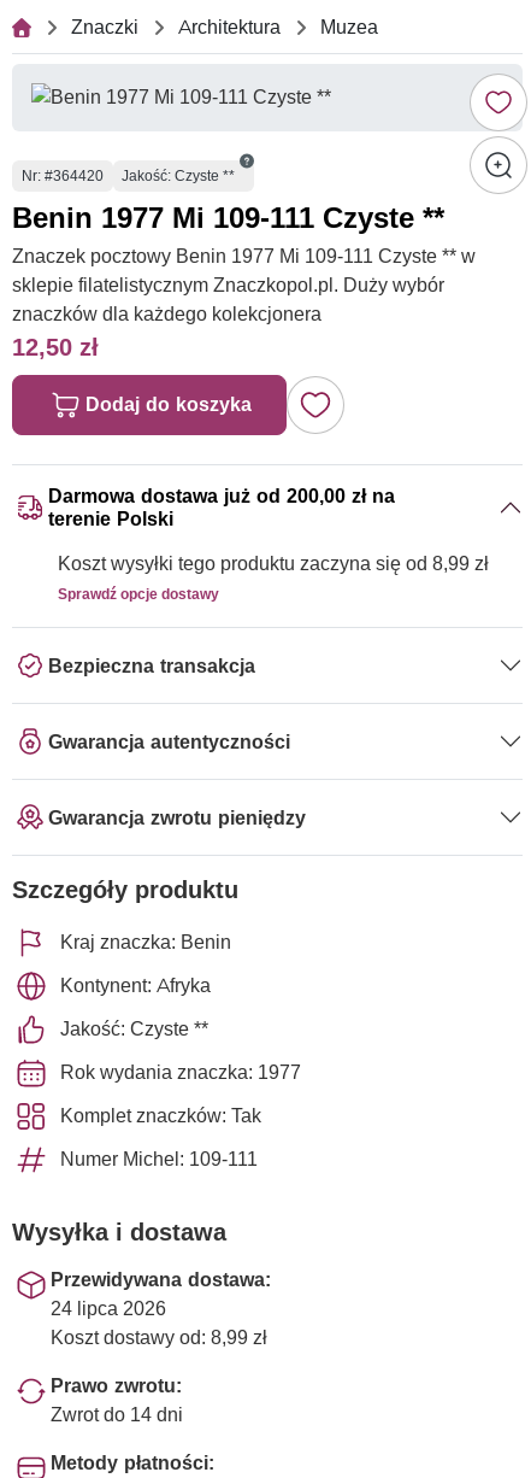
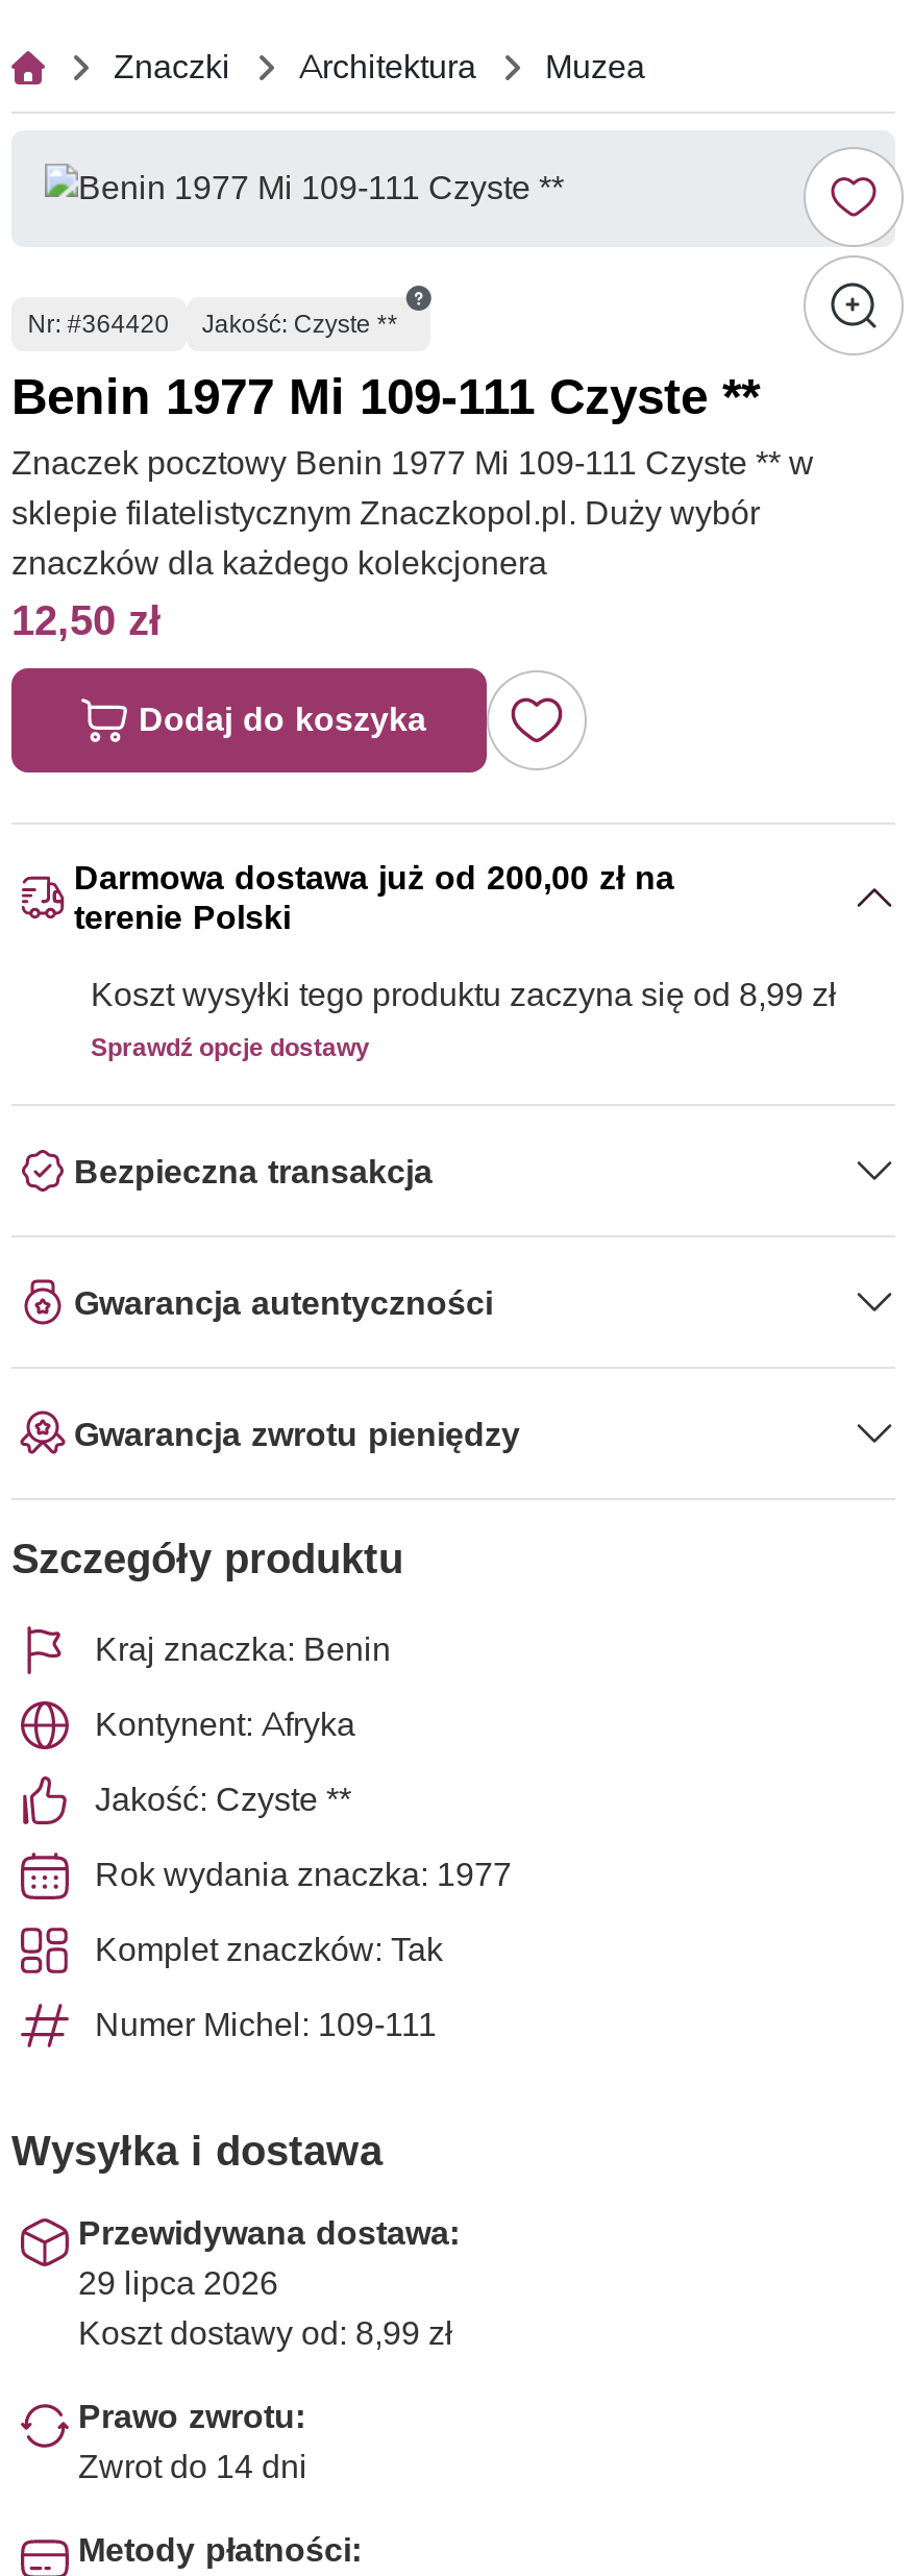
[51,1297,166,1320] 24 lipca 2026 -> [78,2263,278,2303] 29 lipca 2026

